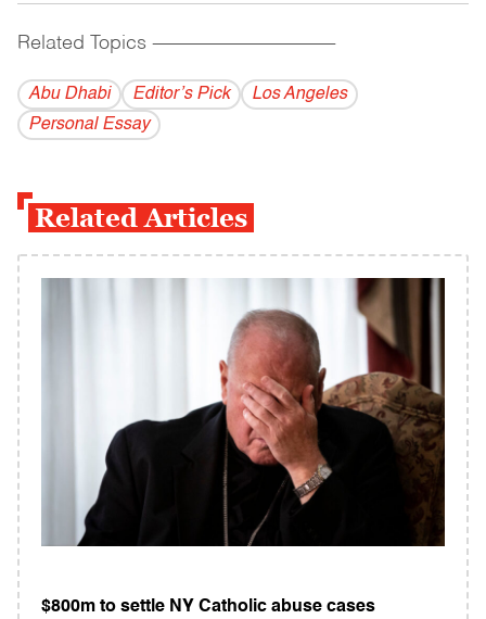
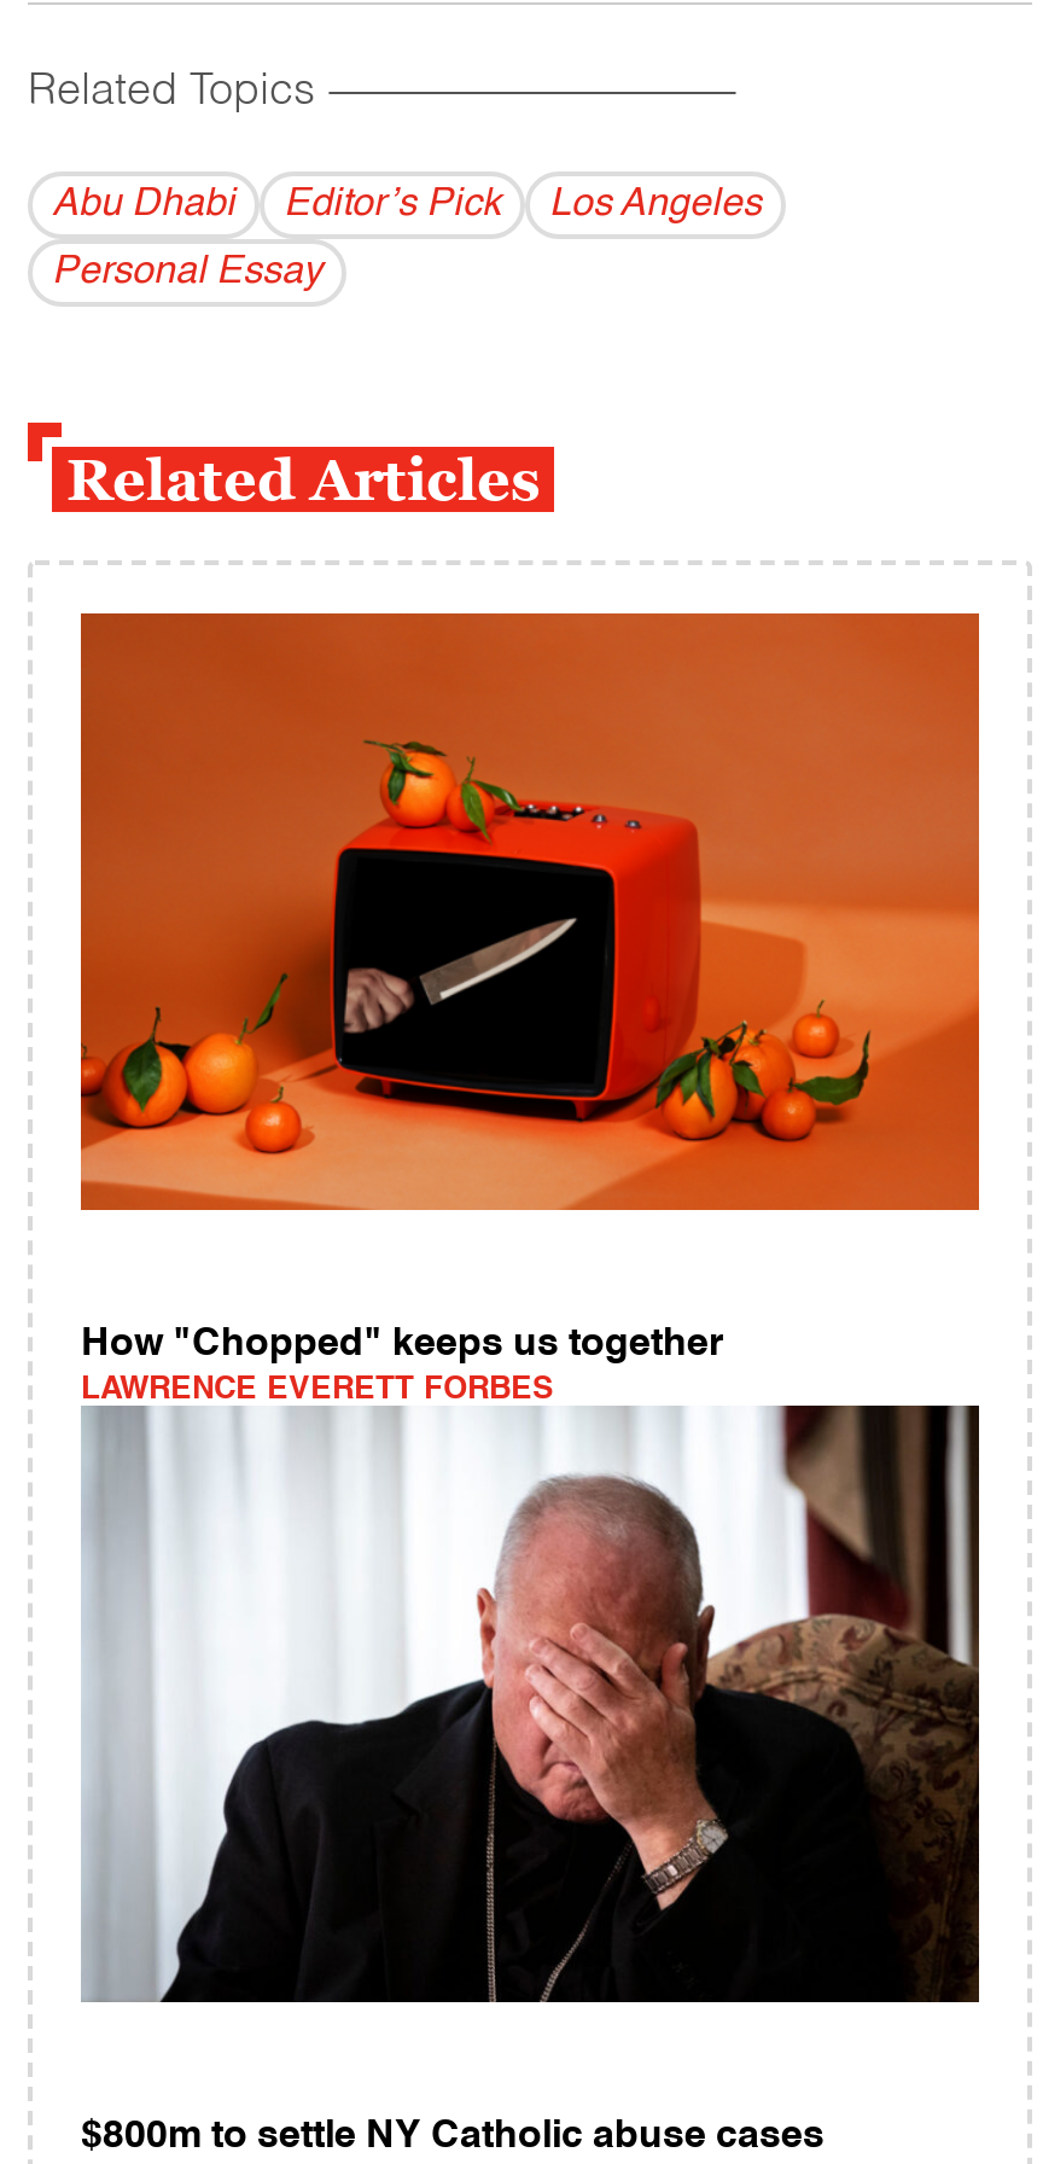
none -> [78,611,981,1212] [image]
none -> [81,1326,723,1406] How "Chopped" keeps us together | LAWRENCE EVERETT FORBES

